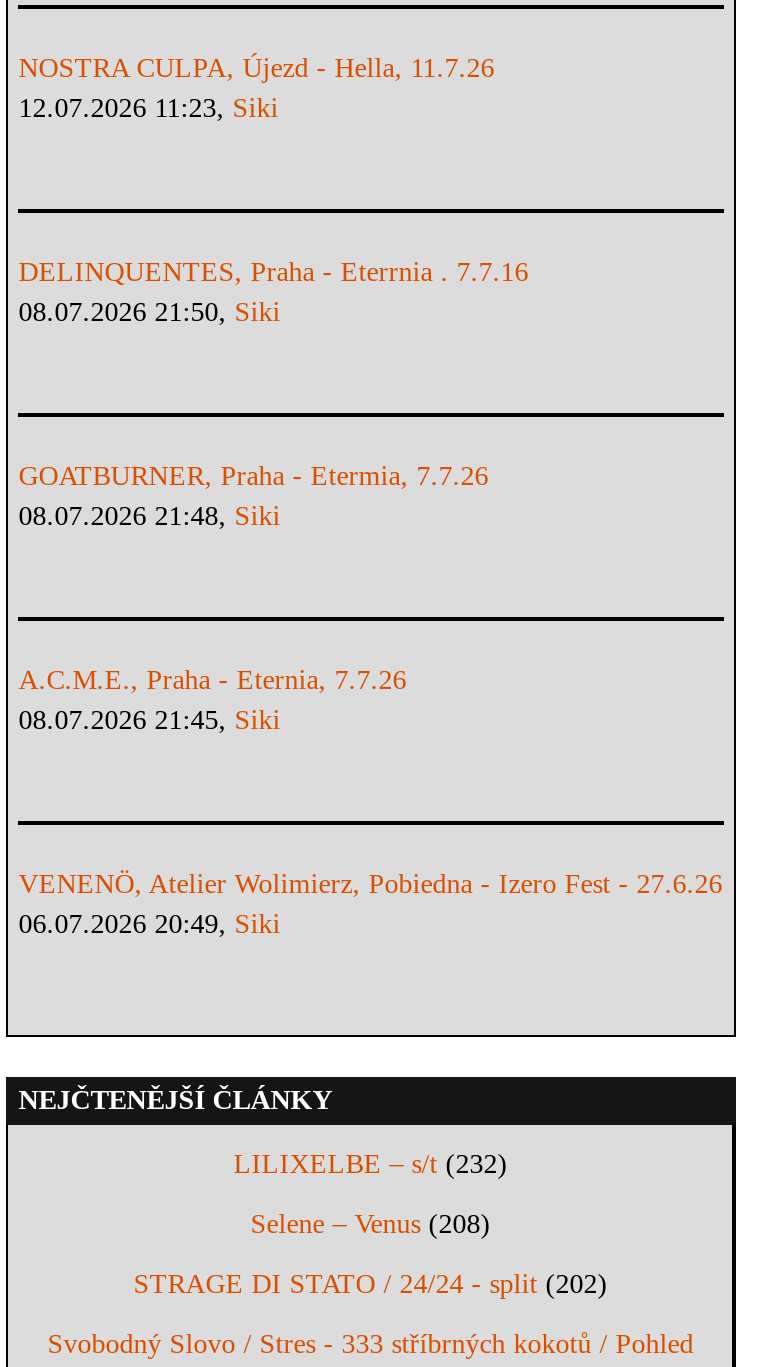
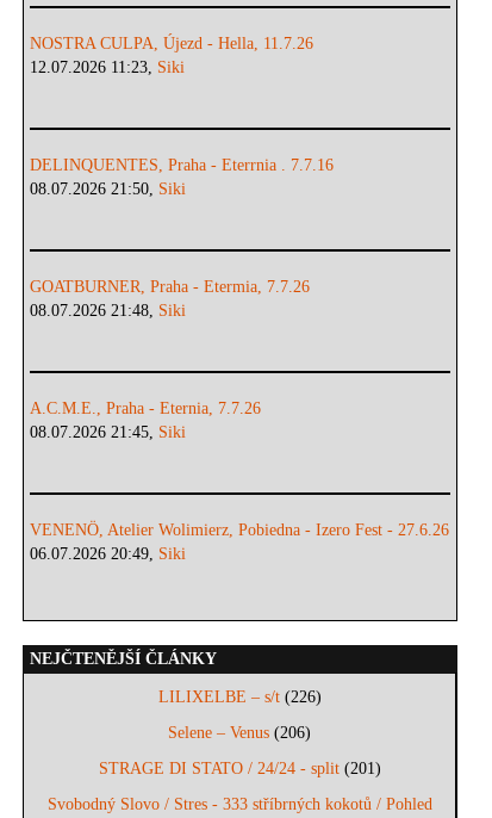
[233,1149,507,1179] LILIXELBE – s/t (232) -> [158,688,321,706] LILIXELBE – s/t (226)
[250,1209,490,1239] Selene – Venus (208) -> [168,724,311,742] Selene – Venus (206)
[133,1269,607,1299] STRAGE DI STATO / 24/24 - split (202) -> [99,760,381,777] STRAGE DI STATO / 24/24 - split (201)

